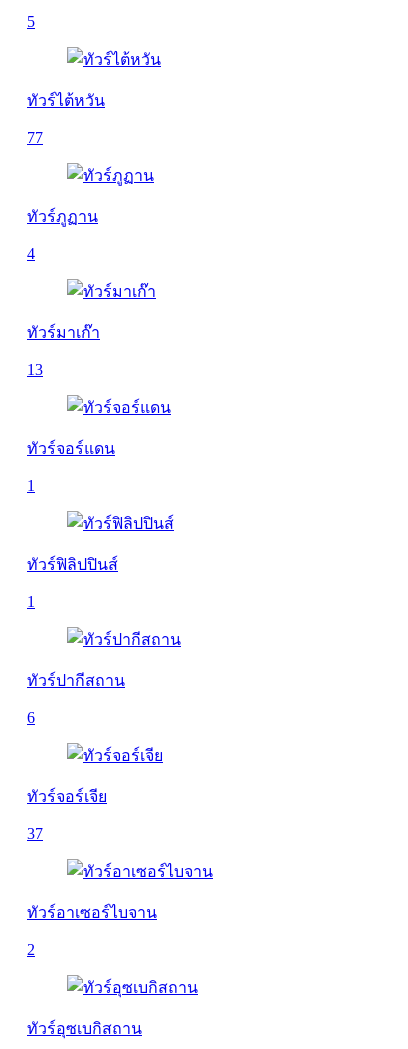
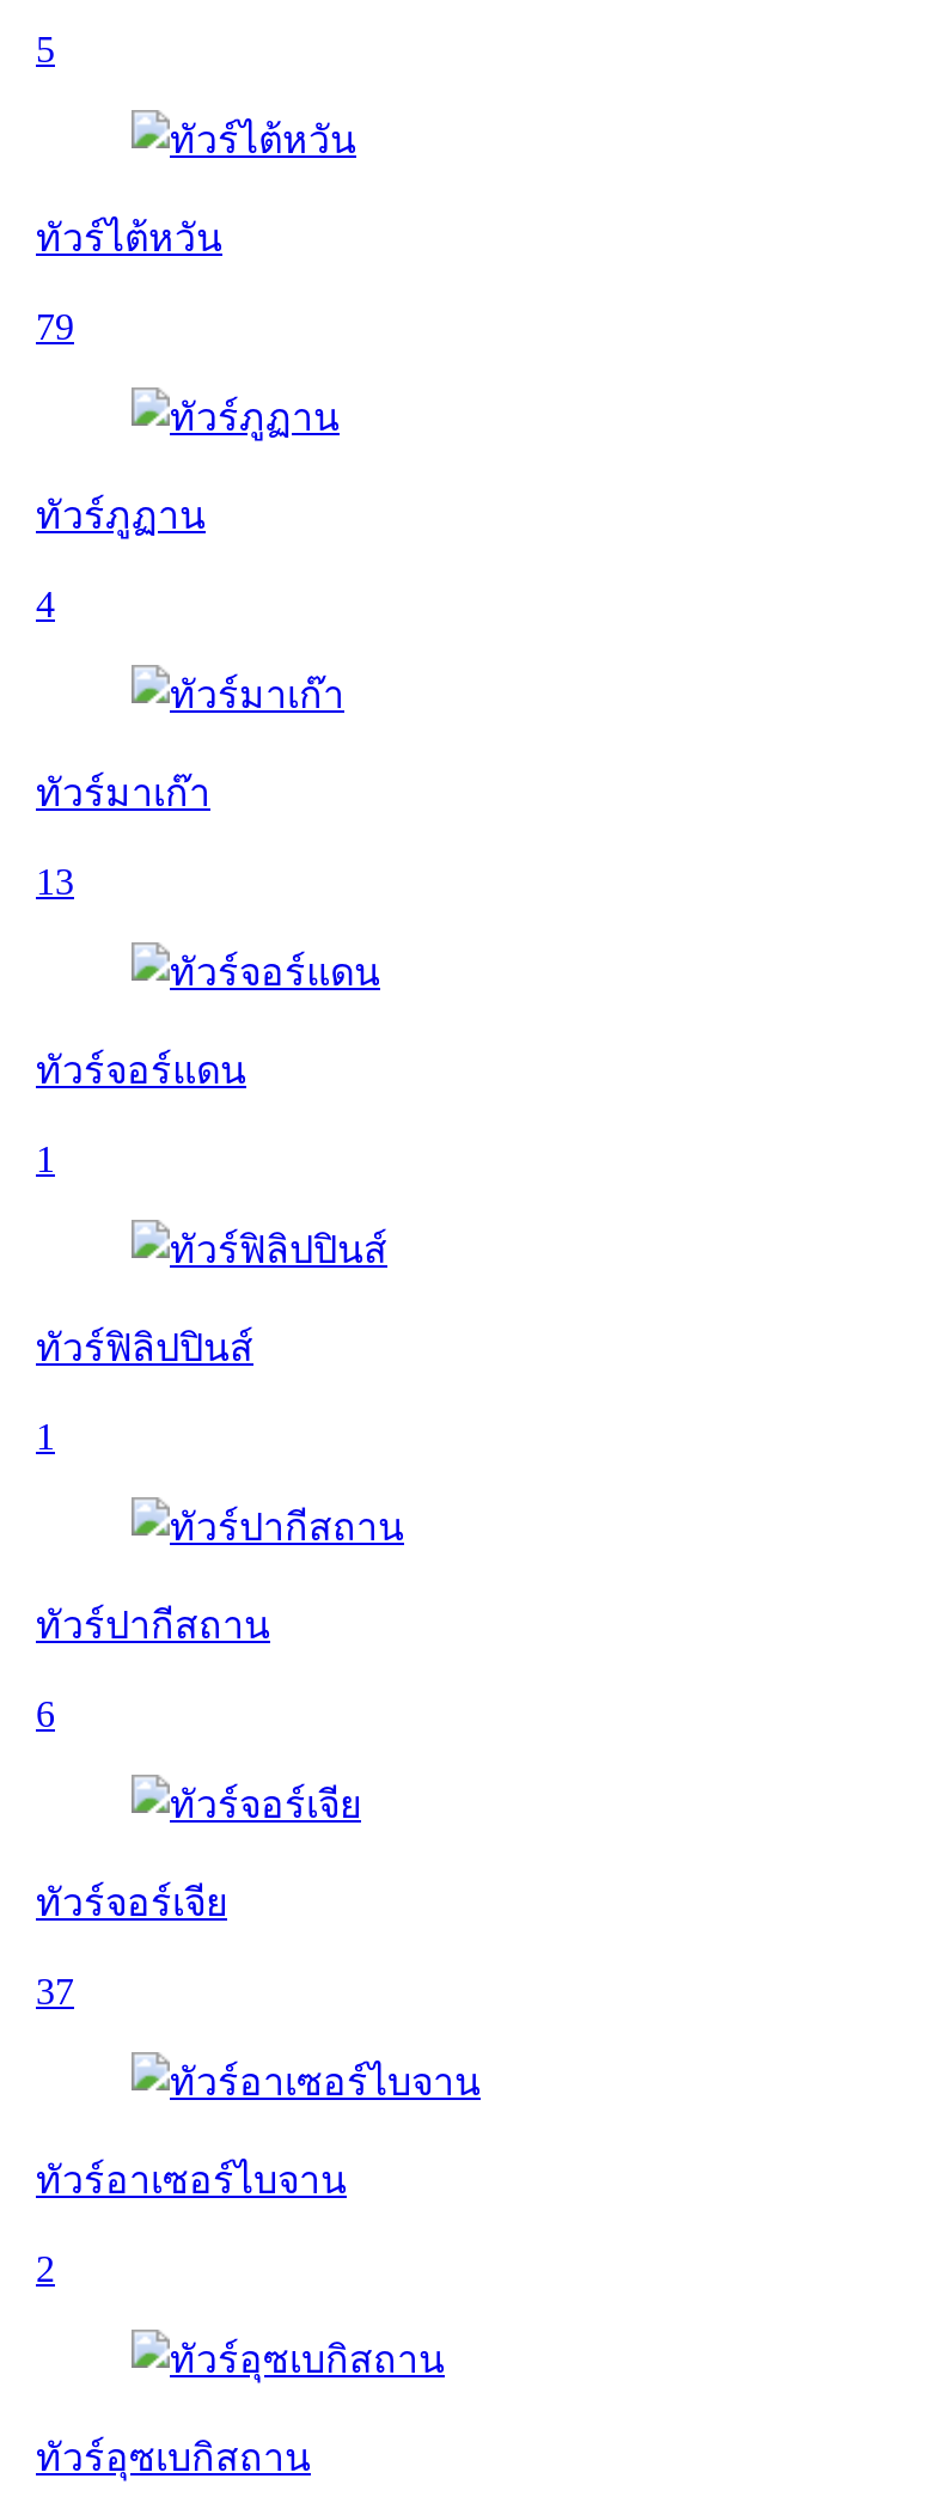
[27,129,43,146] 77 -> [36,306,74,347] 79

